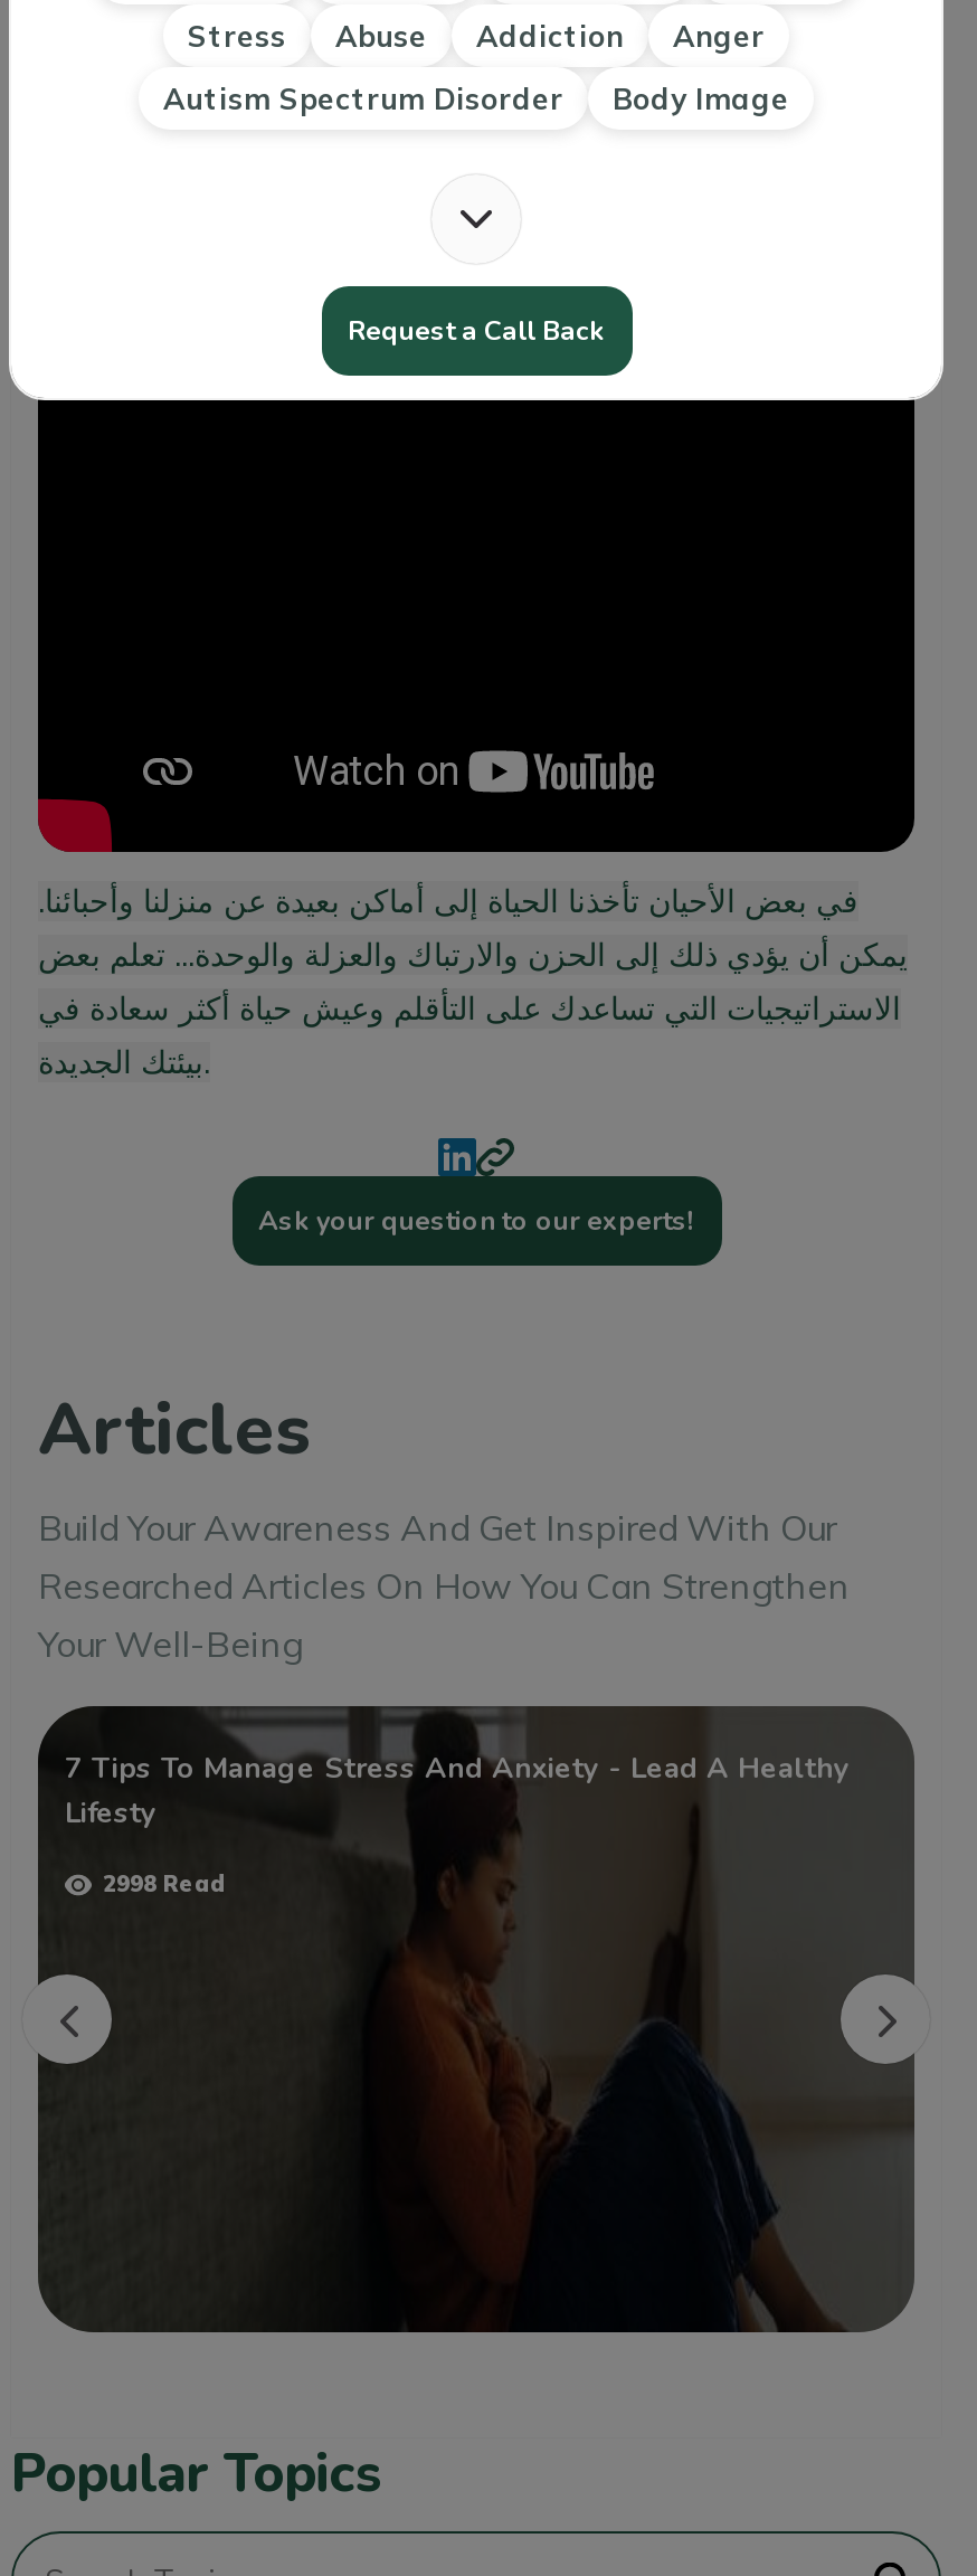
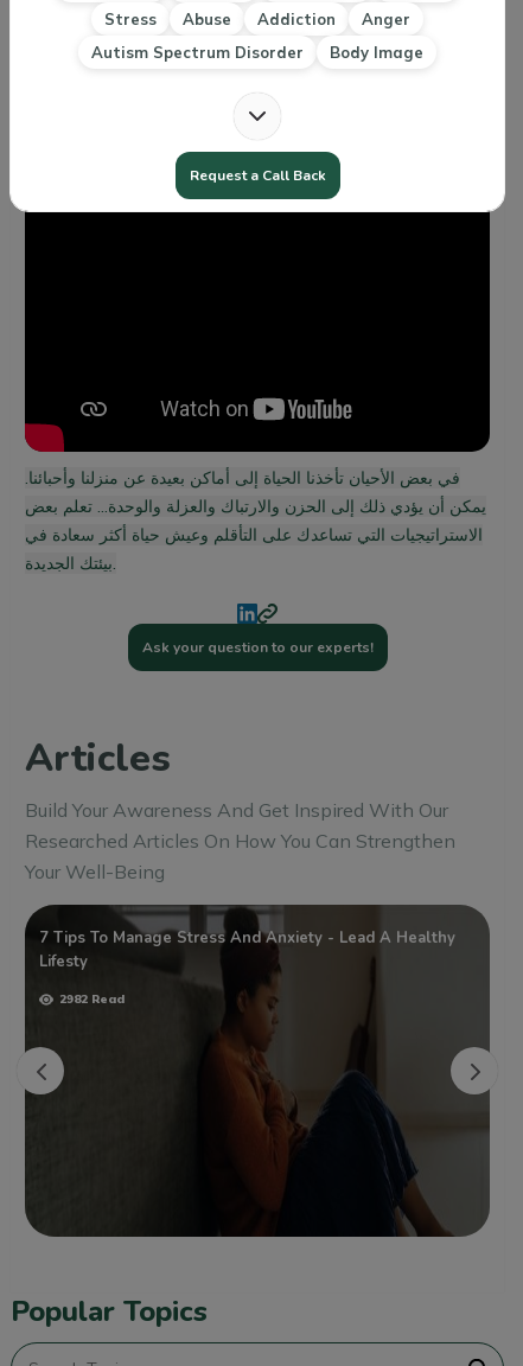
[103,1869,226,1898] 2998 Read -> [59,991,125,1007] 2982 Read

